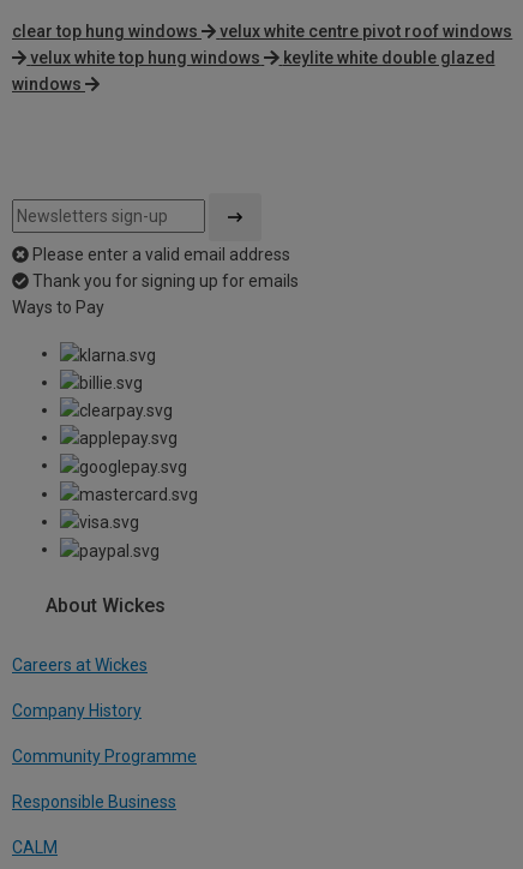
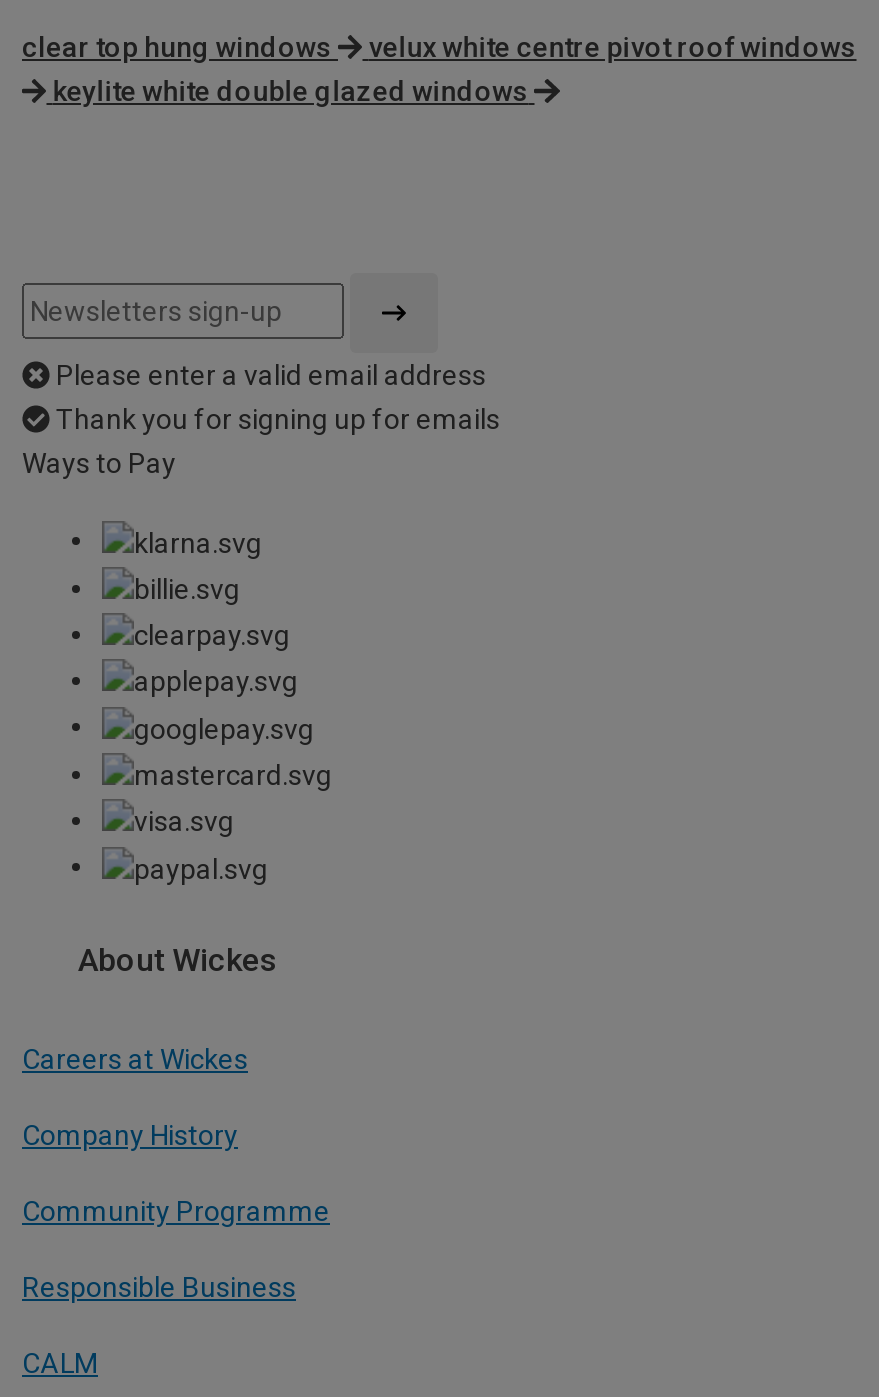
[12,48,495,94] velux white top hung windows | keylite white double glazed | windows -> [52,75,528,107] keylite white double glazed windows

